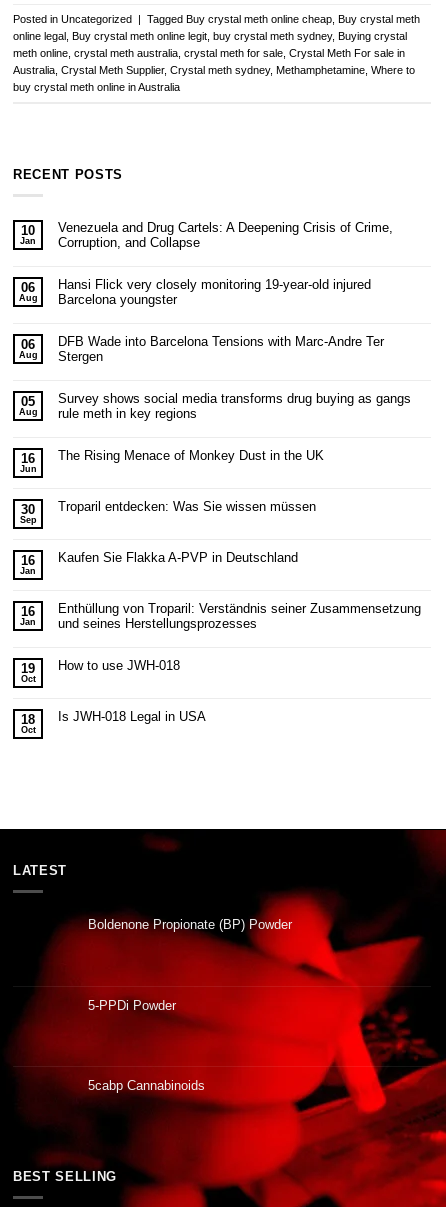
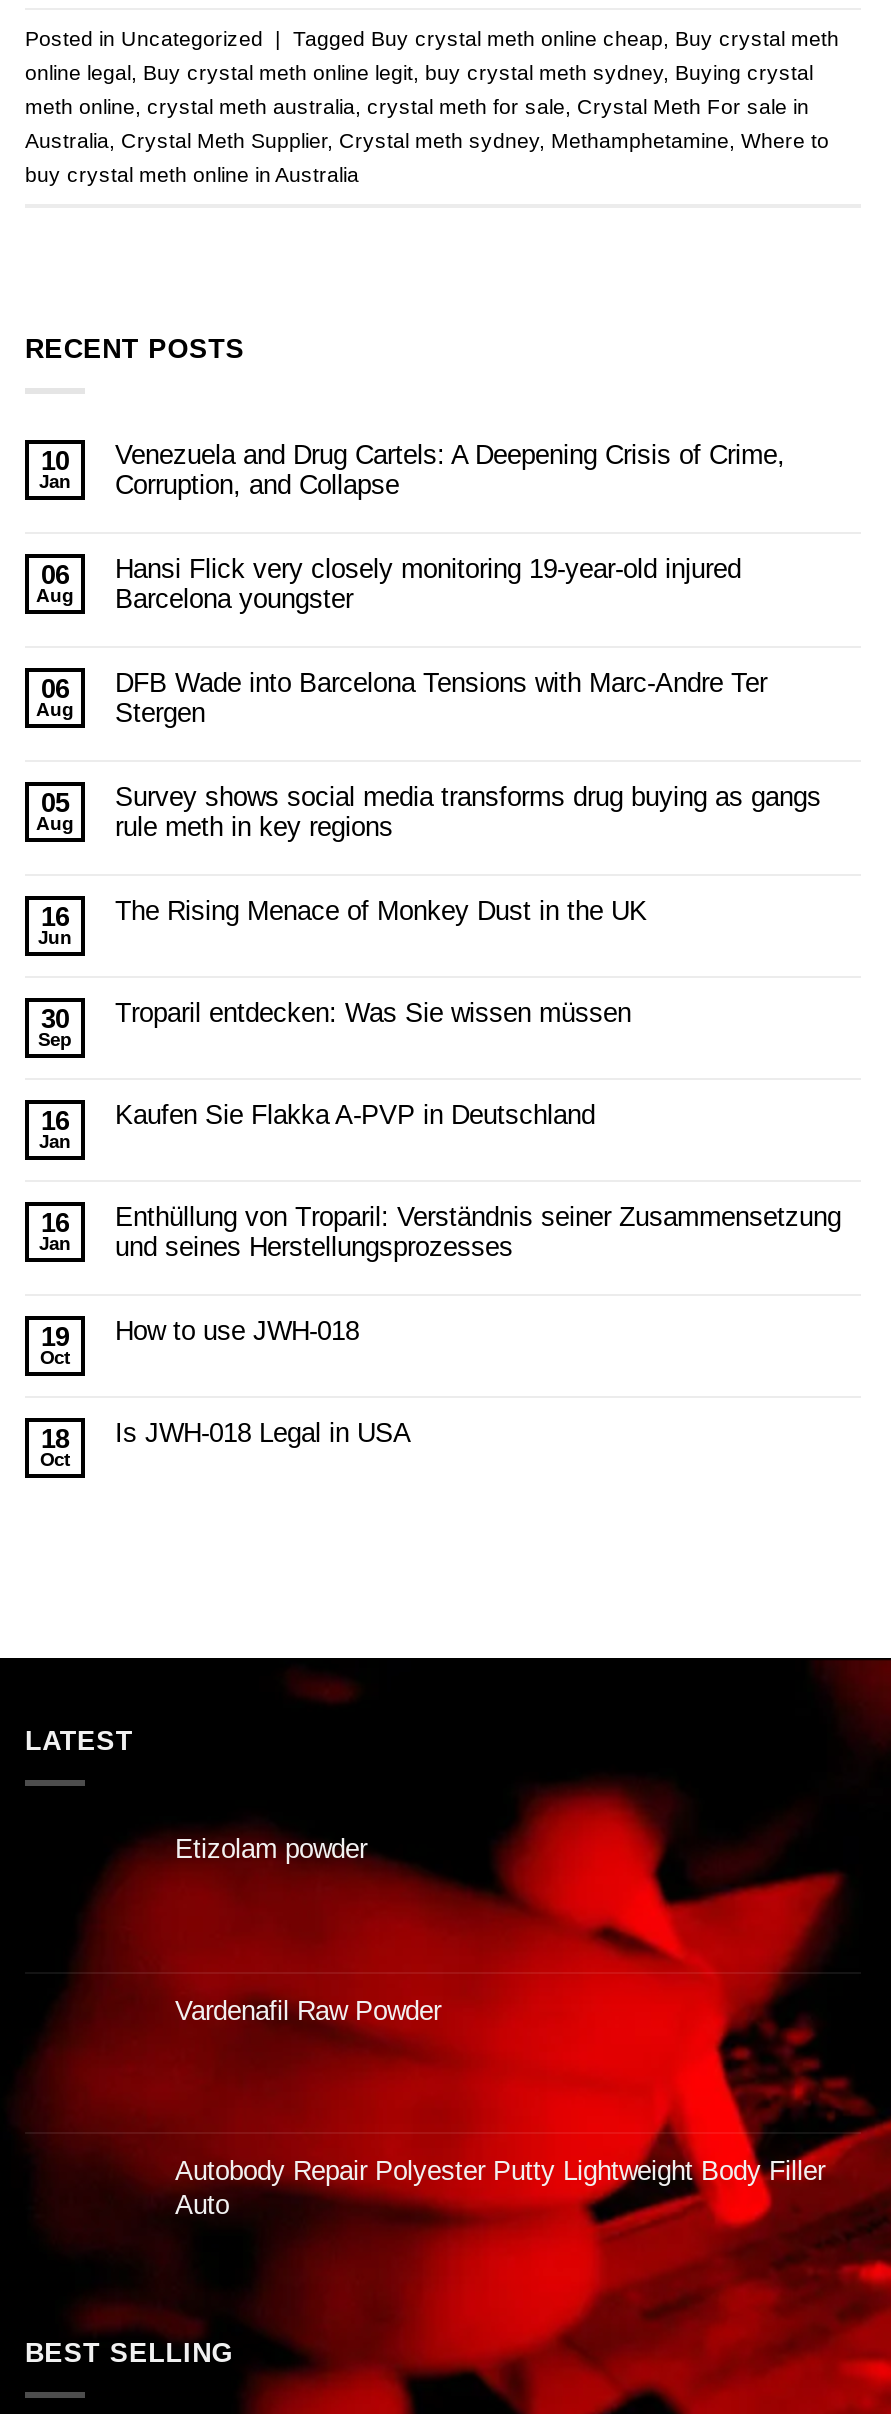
[88,917,292,932] Boldenone Propionate (BP) Powder -> [175,1834,367,1864] Etizolam powder
[88,998,176,1013] 5-PPDi Powder -> [175,1996,441,2026] Vardenafil Raw Powder
[88,1078,205,1093] 5cabp Cannabinoids -> [175,2156,825,2220] Autobody Repair Polyester Putty Lightweight Body Filler | Auto

